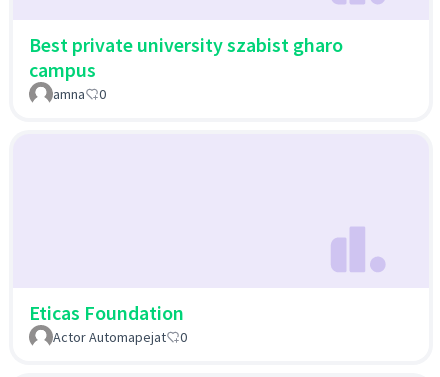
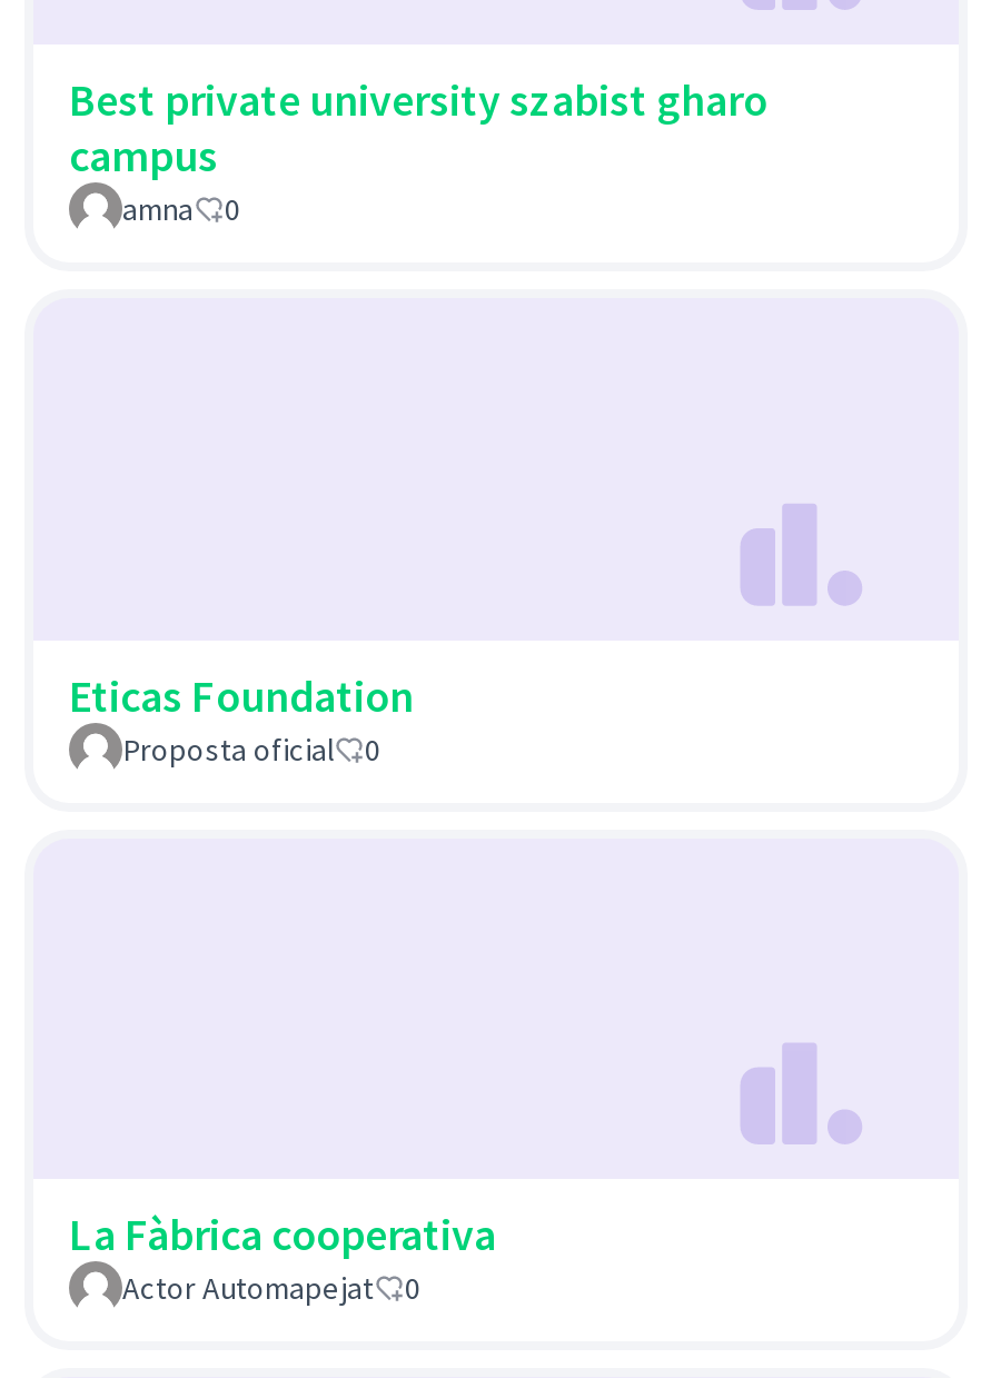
none -> [69,1206,496,1261] La Fàbrica cooperativa
none -> [122,729,380,769] Proposta oficial | 0

